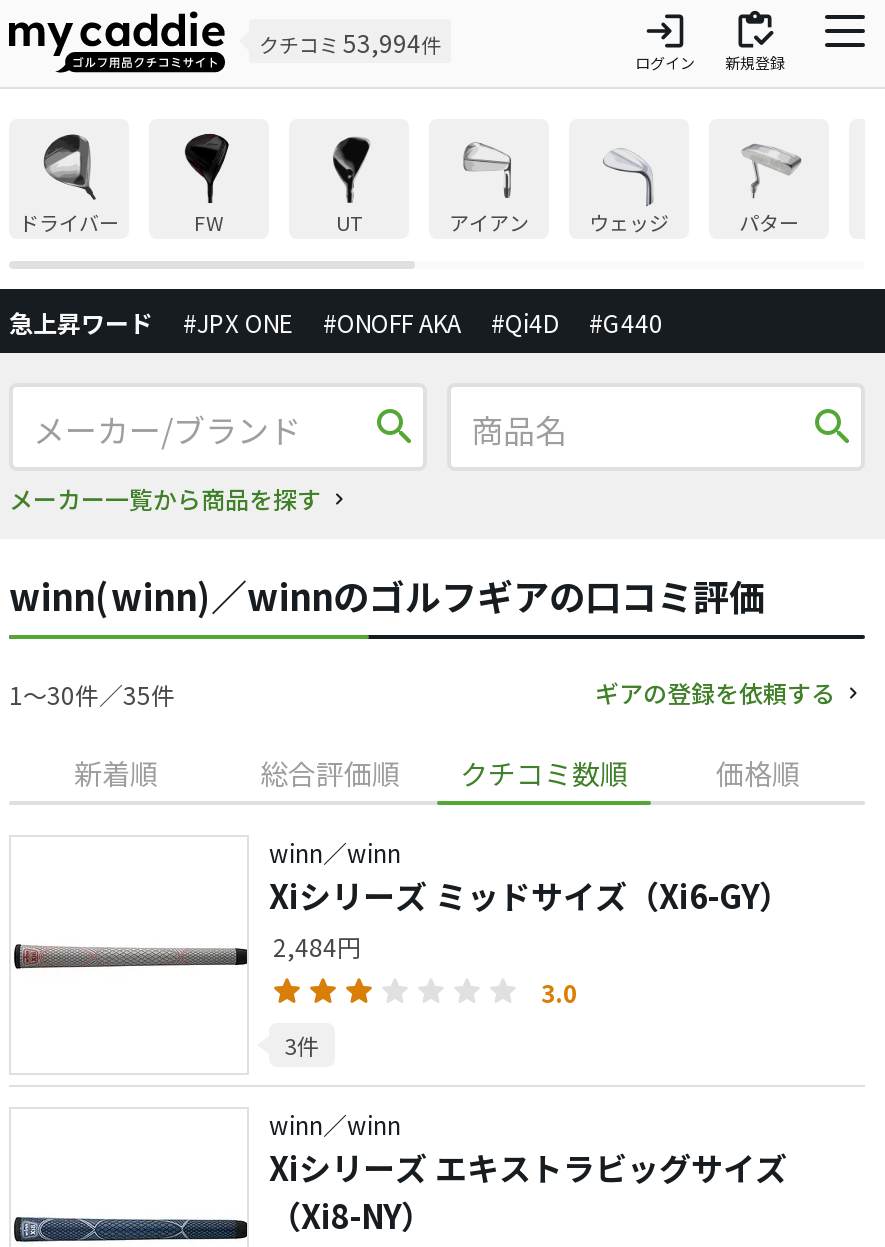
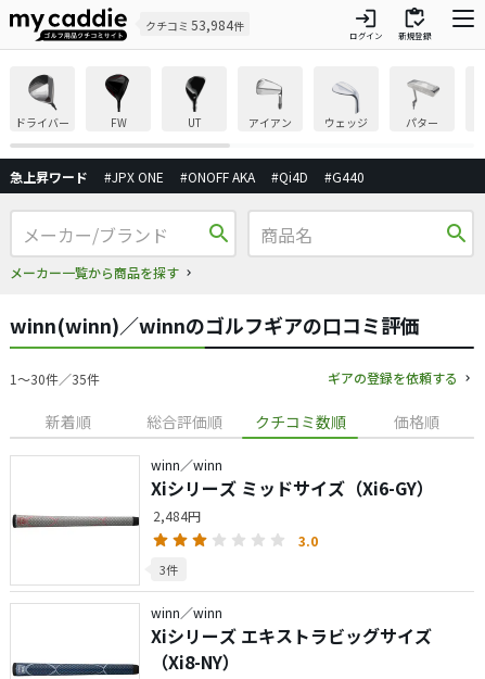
[259,25,441,59] クチコミ53,994件 -> [145,15,244,34] クチコミ53,984件

